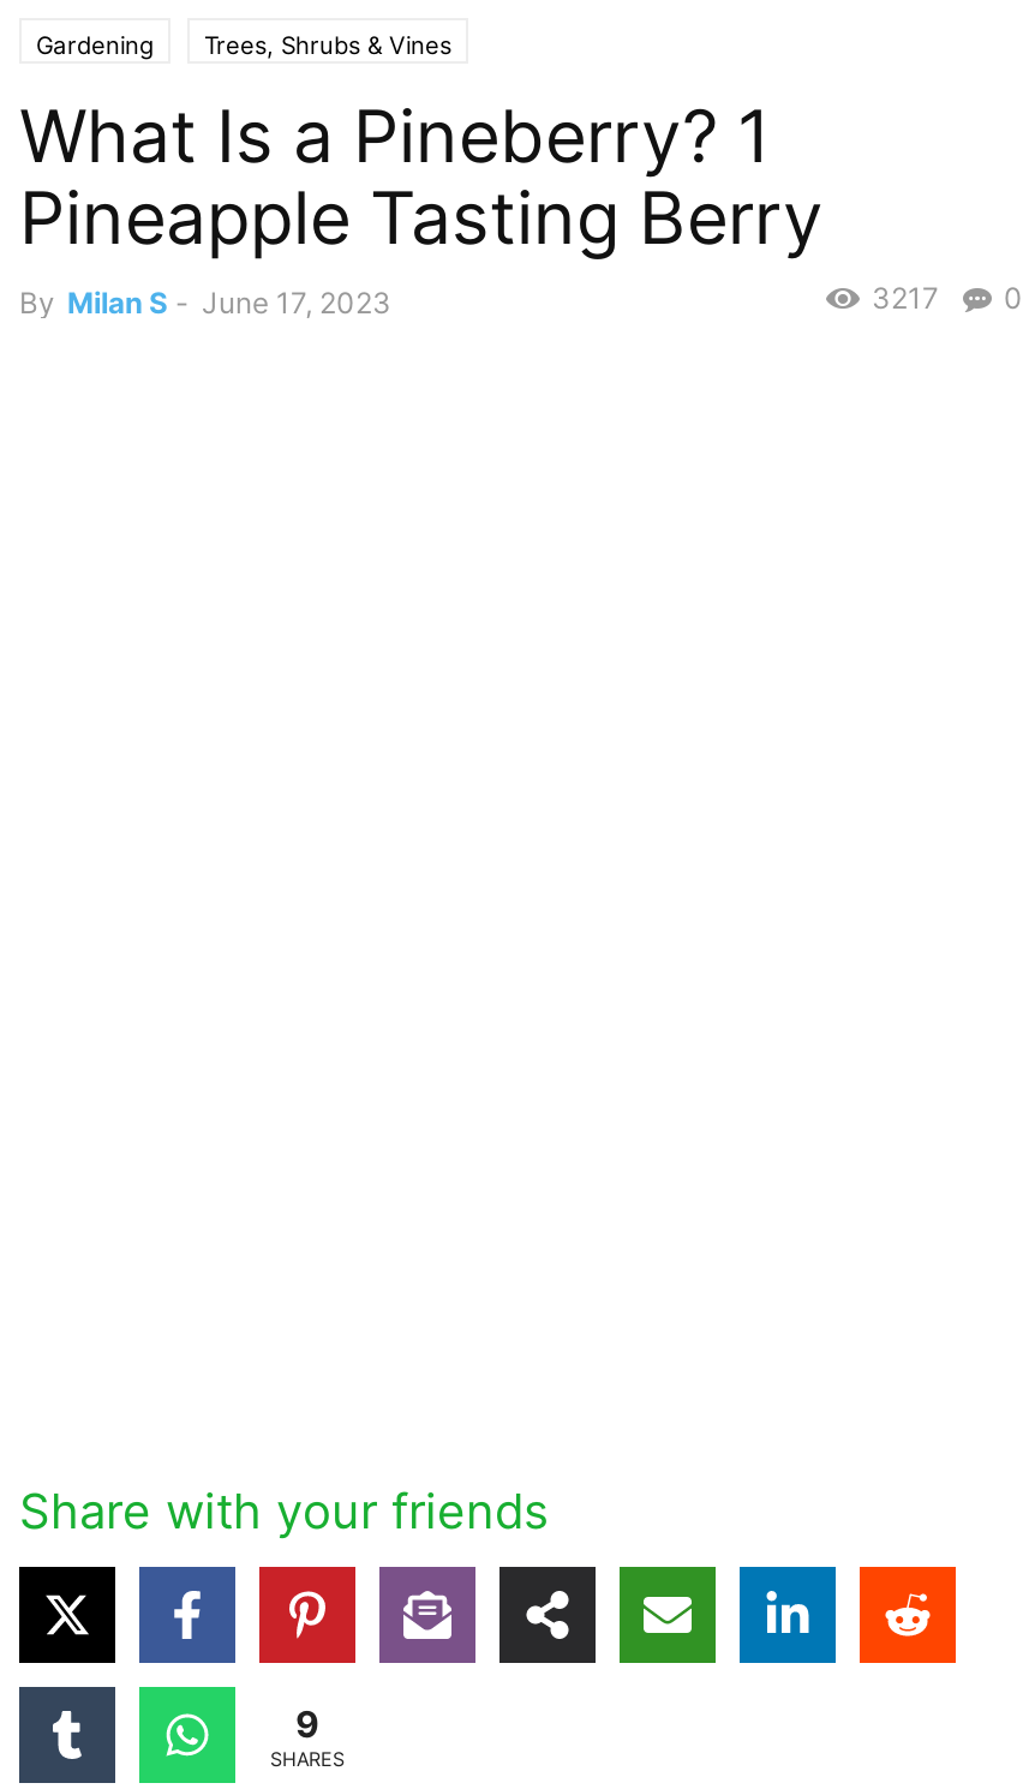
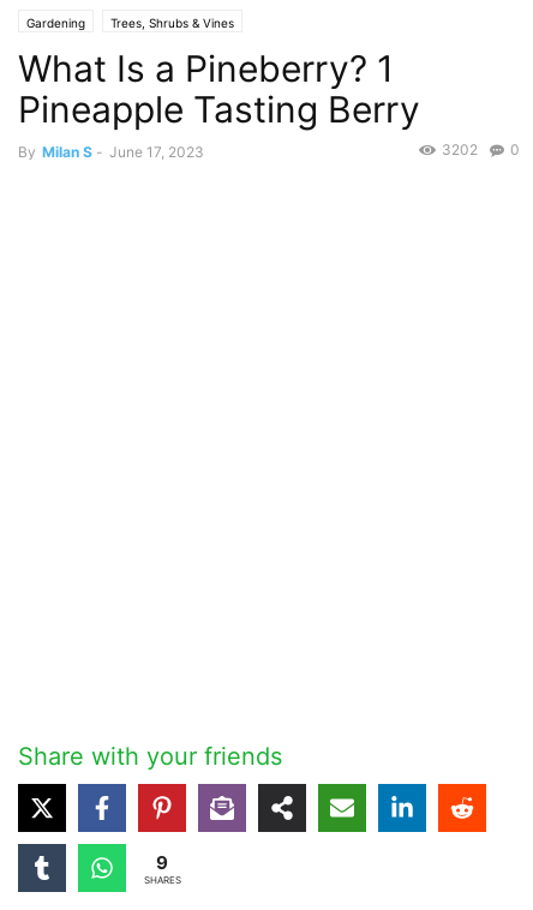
[872,280,1023,316] 3217 0 -> [442,140,520,158] 3202 0

